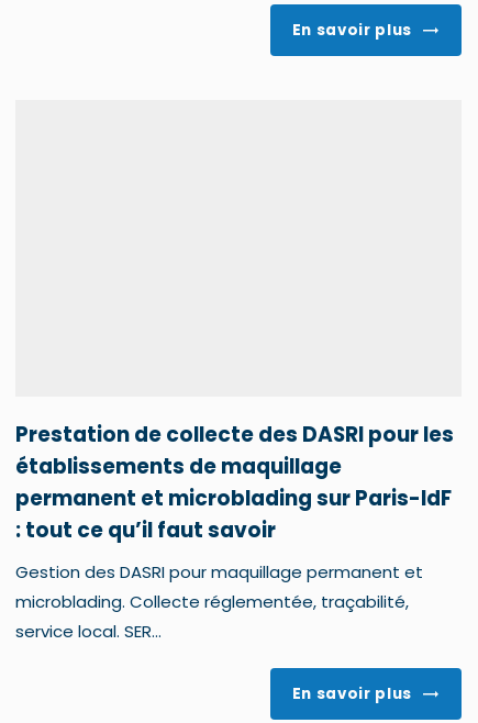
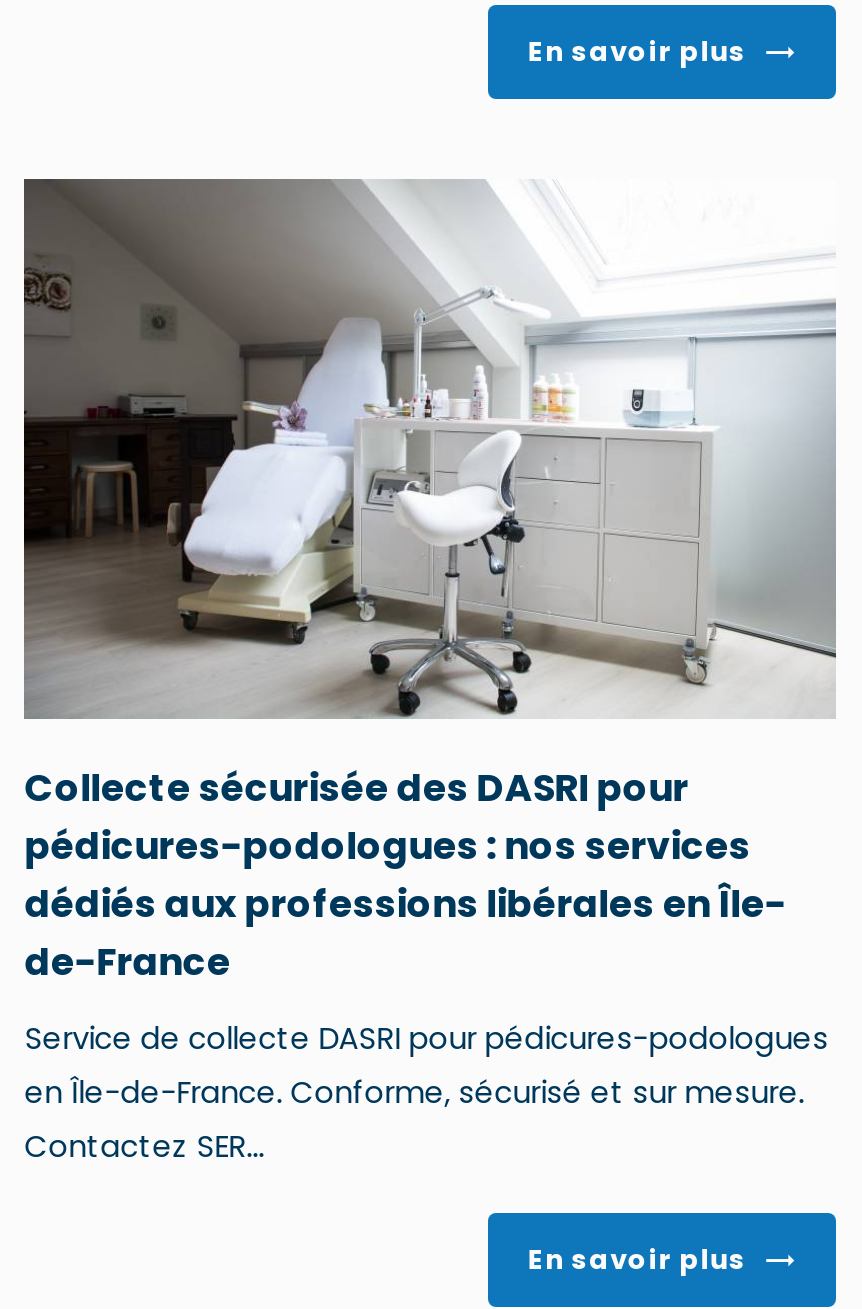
none -> [22,177,838,719] [image]
[16,420,454,546] Prestation de collecte des DASRI pour les | établissements de maquillage | permanent et microblading sur Paris-IdF | : tout ce qu’il faut savoir -> [24,762,786,990] Collecte sécurisée des DASRI pour | pédicures-podologues : nos services | dédiés aux professions libérales en Île- | de-France
[16,561,423,643] Gestion des DASRI pour maquillage permanent et | microblading. Collecte réglementée, traçabilité, | service local. SER... -> [24,1018,828,1168] Service de collecte DASRI pour pédicures-podologues | en Île-de-France. Conforme, sécurisé et sur mesure. | Contactez SER...

